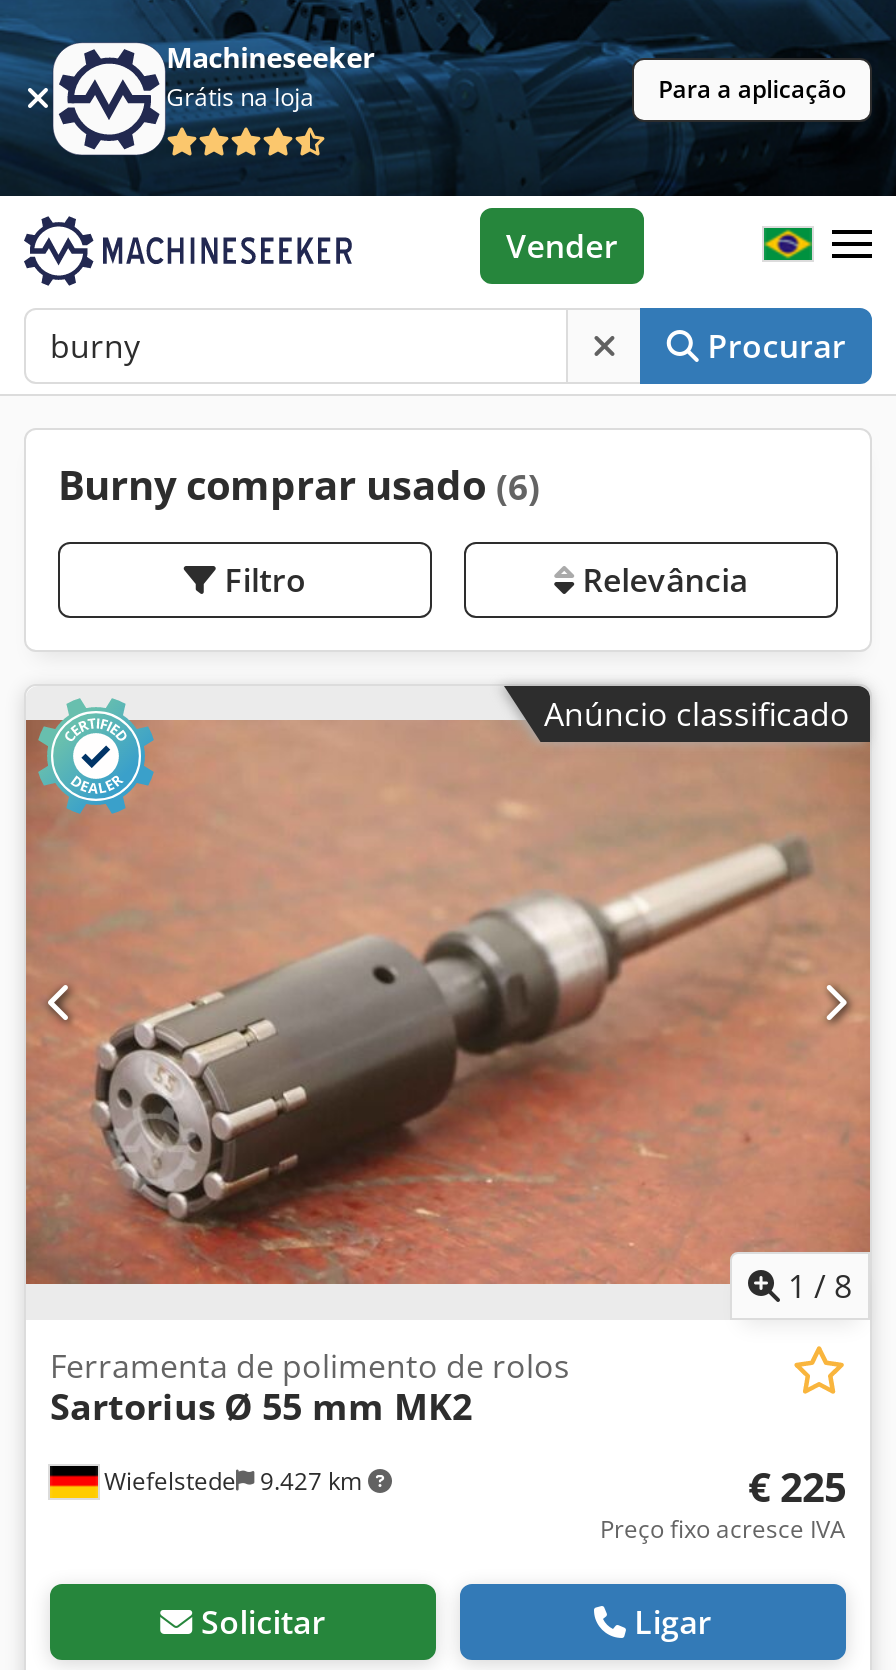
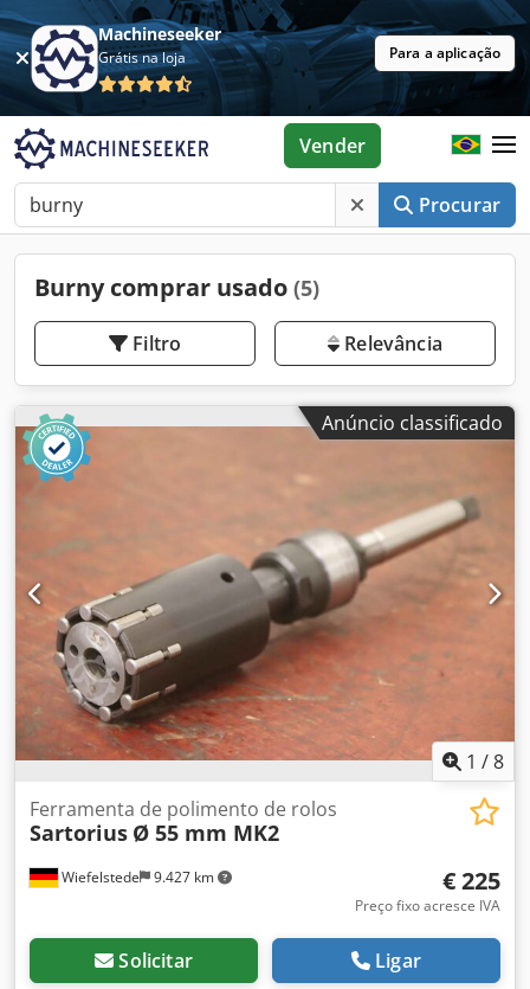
[58,458,540,512] Burny comprar usado (6) -> [34,271,319,303] Burny comprar usado (5)

